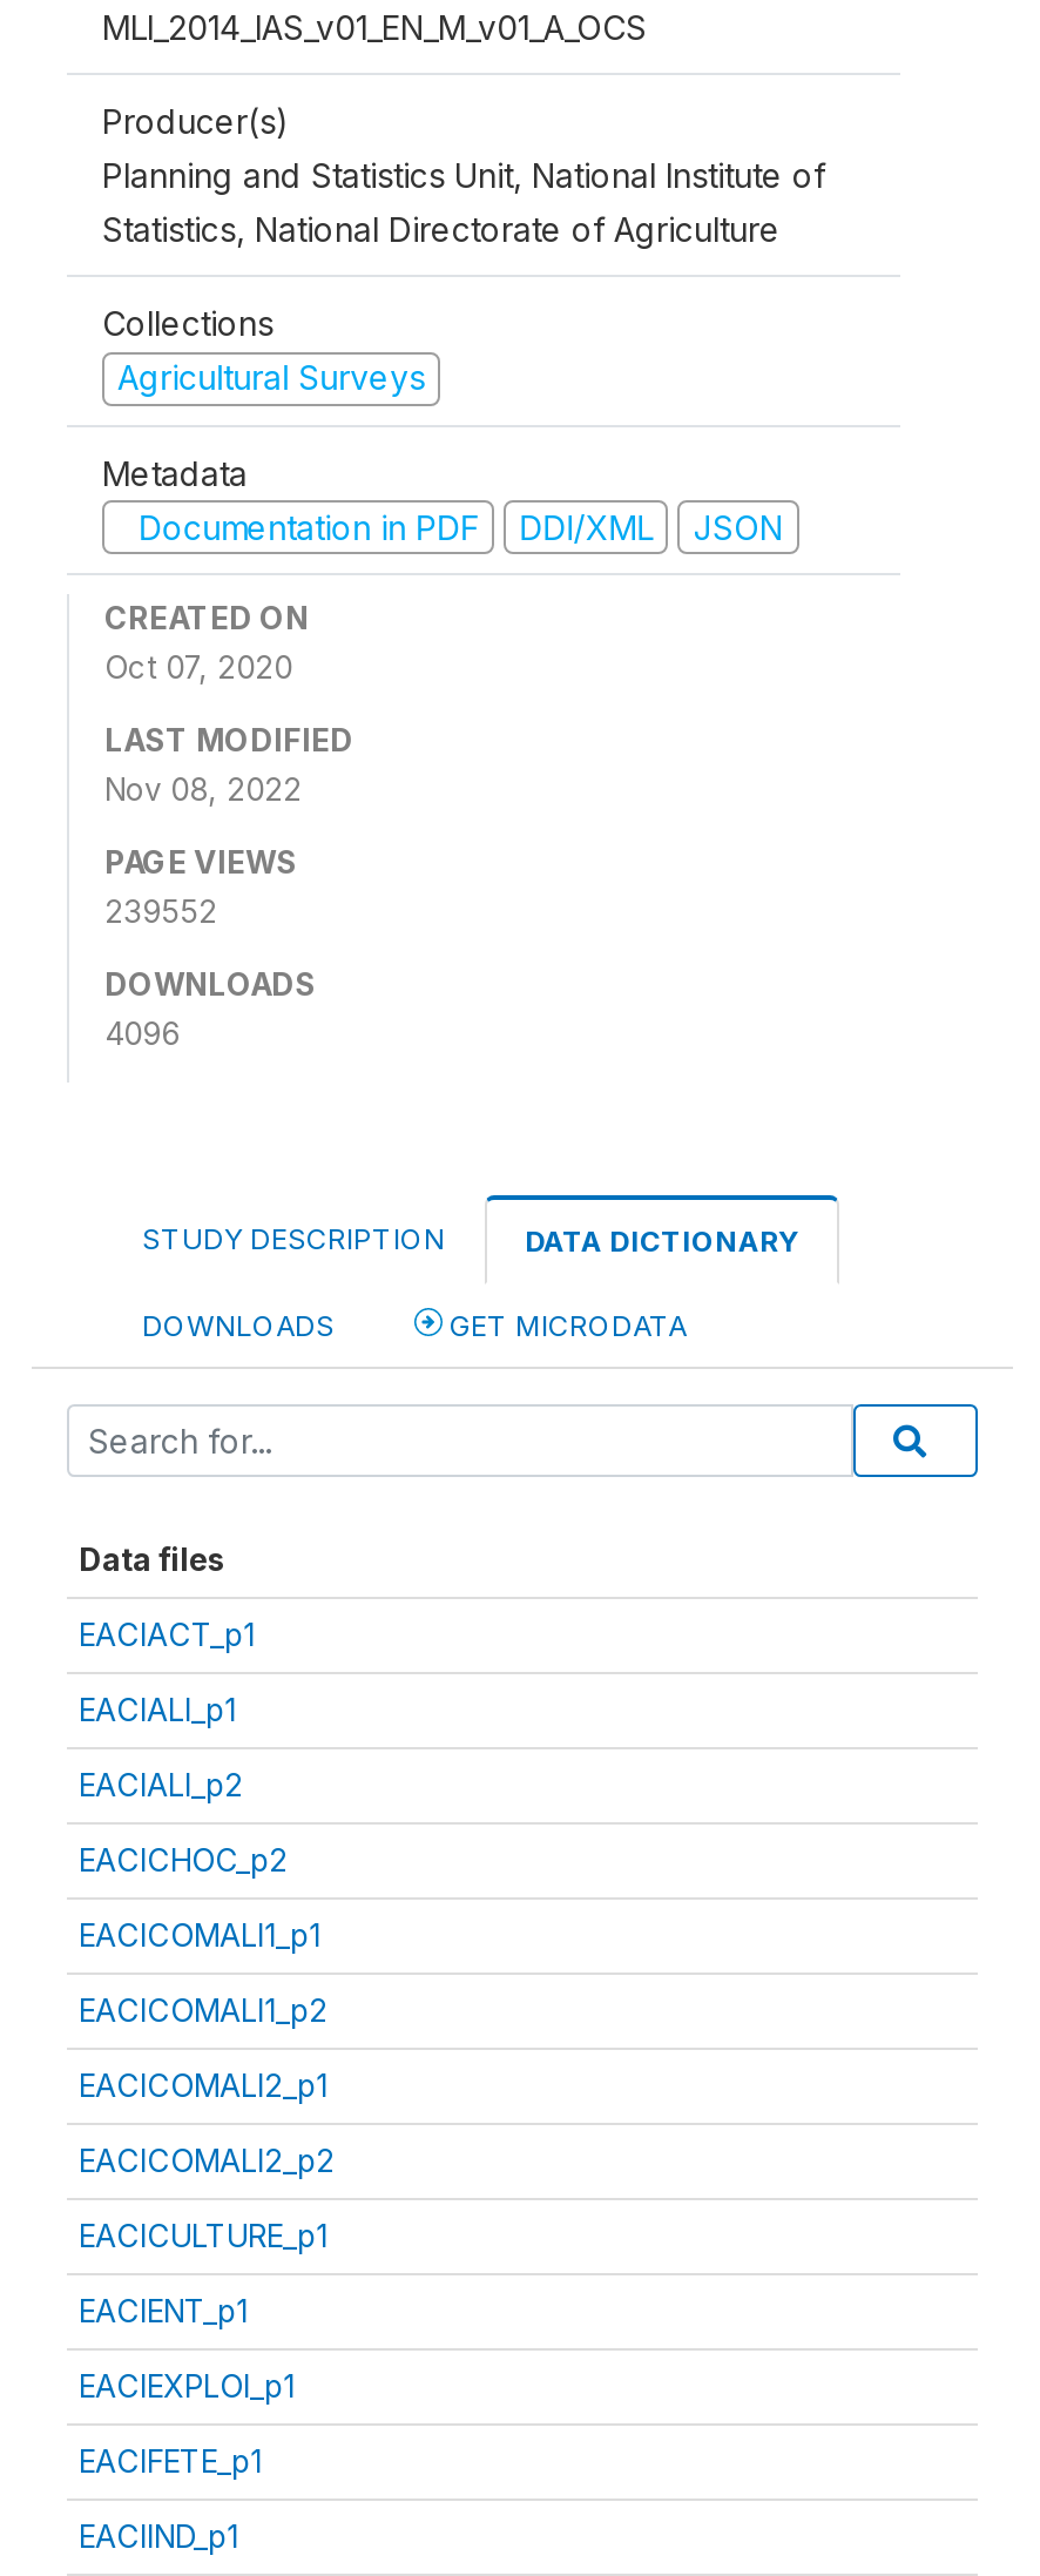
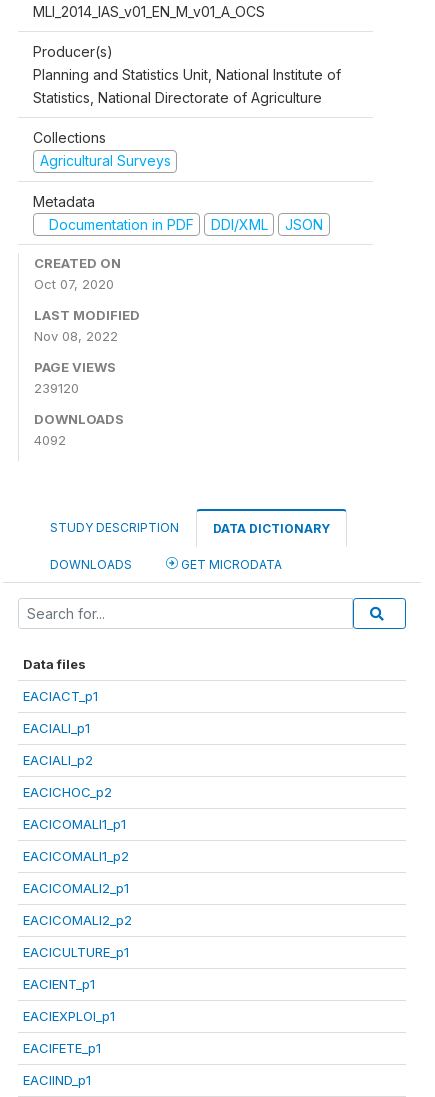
[104,892,217,930] 239552 -> [34,380,79,396] 239120
[104,1014,180,1052] 4096 -> [34,432,66,448] 4092

